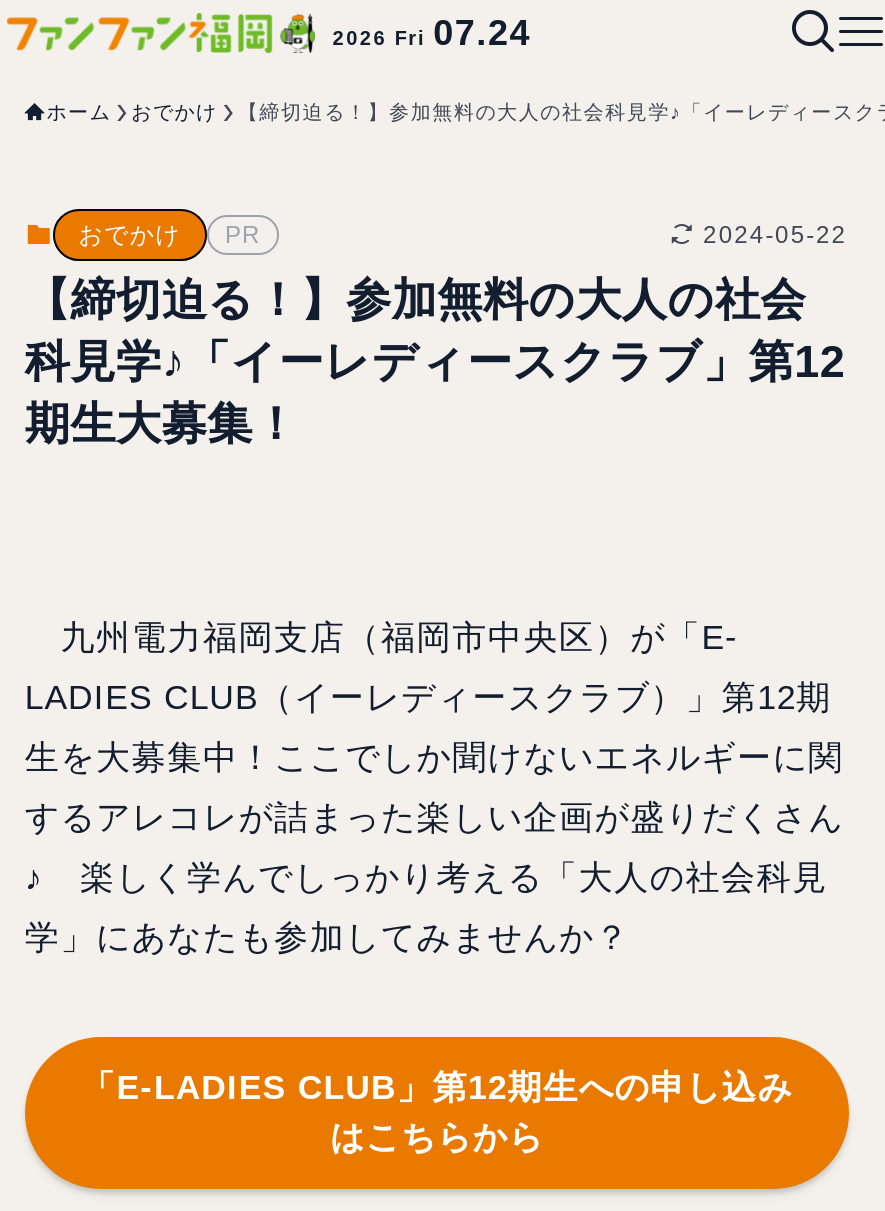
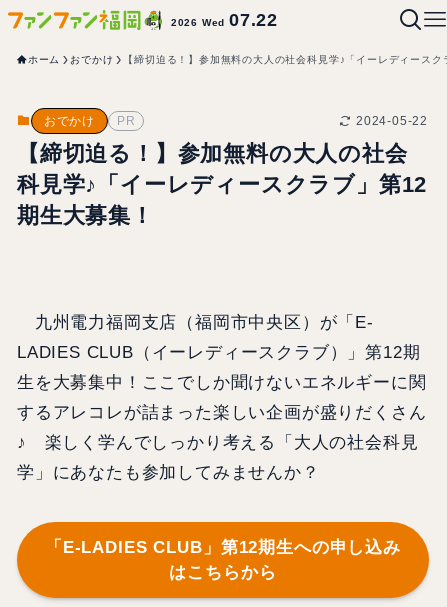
[333,13,531,53] 2026 Fri 07.24 -> [171,10,278,30] 2026 Wed 07.22

